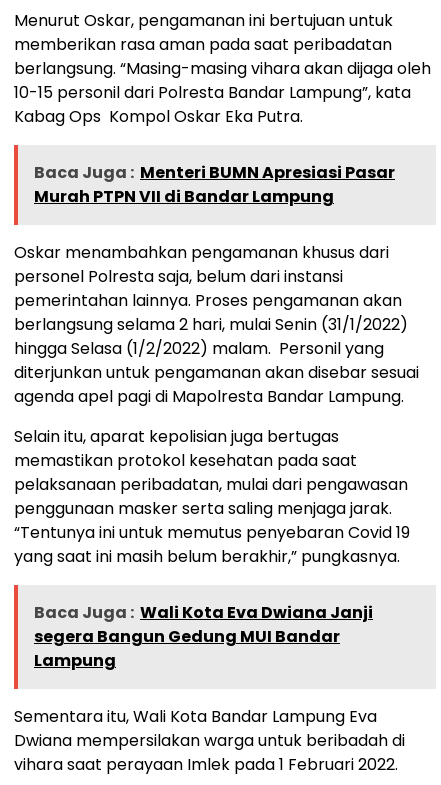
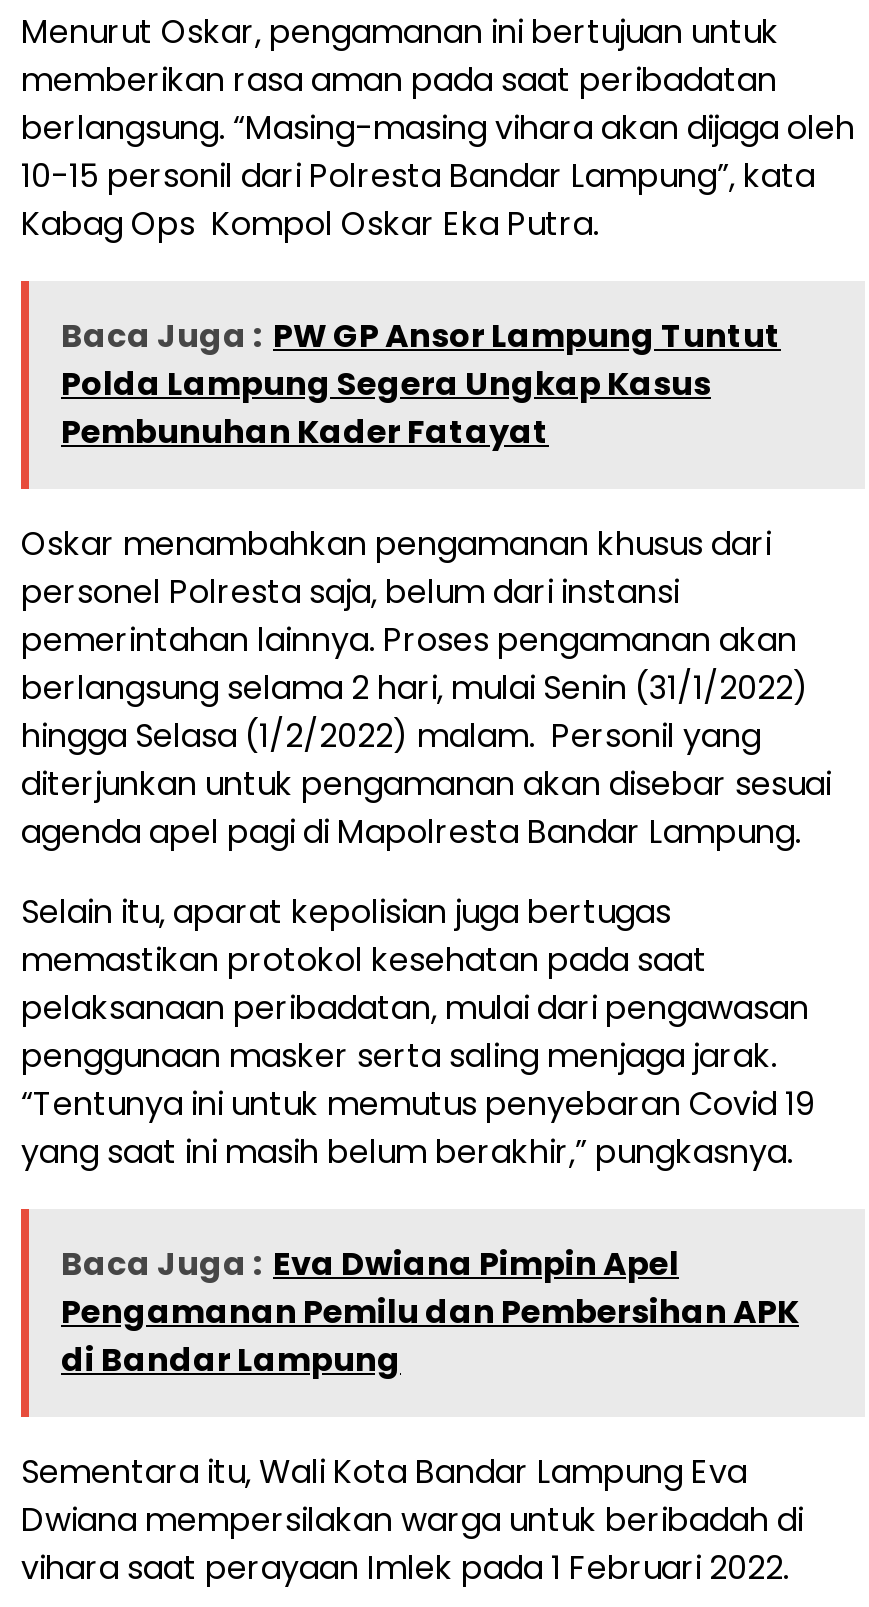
[34,161,395,208] Baca Juga : Menteri BUMN Apresiasi Pasar | Murah PTPN VII di Bandar Lampung -> [61,313,781,455] Baca Juga : PW GP Ansor Lampung Tuntut | Polda Lampung Segera Ungkap Kasus | Pembunuhan Kader Fatayat
[34,601,373,672] Baca Juga : Wali Kota Eva Dwiana Janji | segera Bangun Gedung MUI Bandar | Lampung -> [61,1241,799,1383] Baca Juga : Eva Dwiana Pimpin Apel | Pengamanan Pemilu dan Pembersihan APK | di Bandar Lampung

